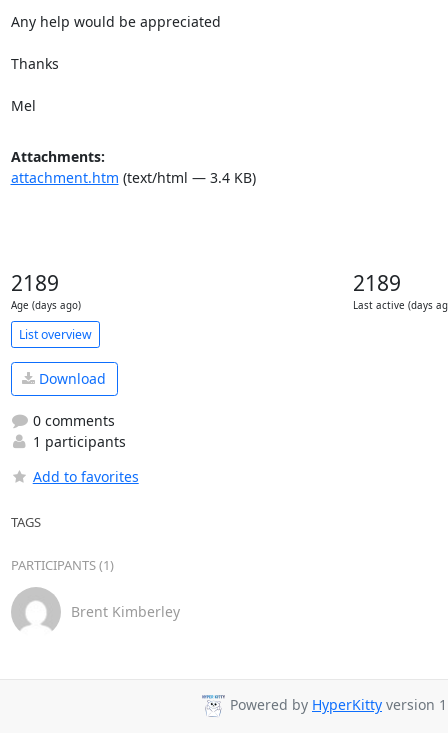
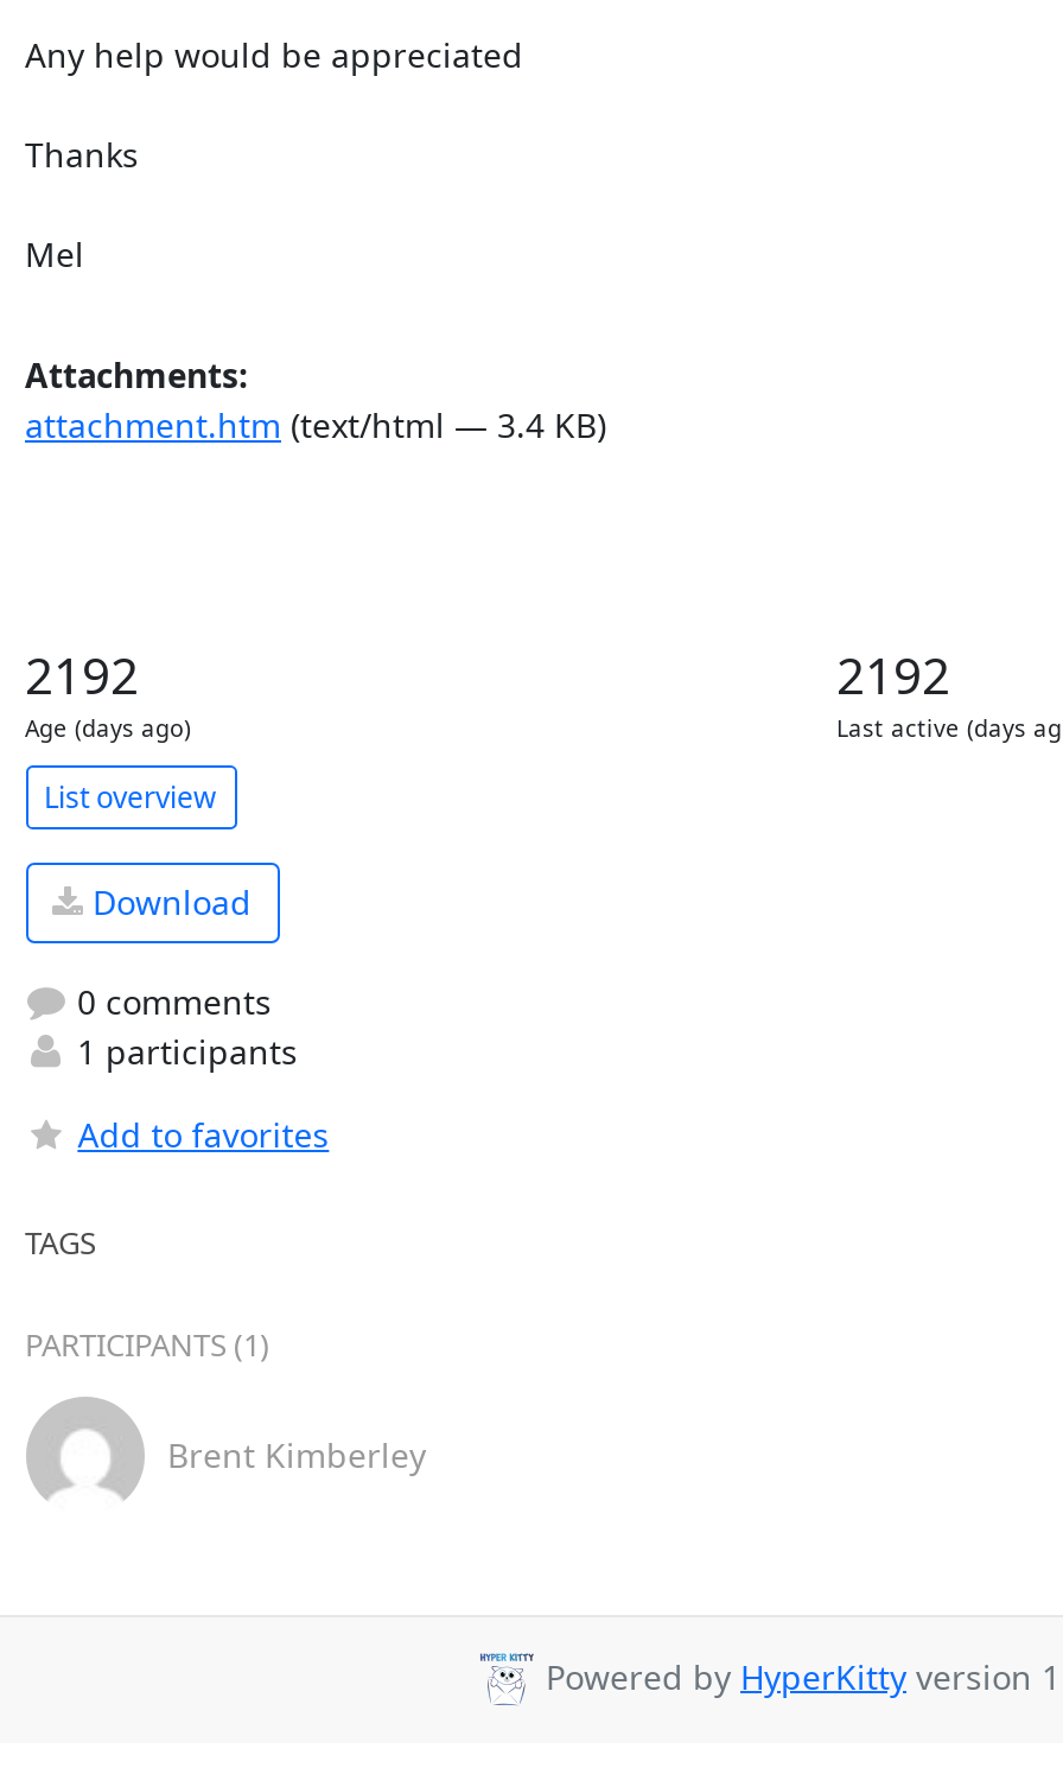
[10,269,58,297] 2189 -> [25,642,139,708] 2192
[352,269,400,297] 2189 -> [836,642,950,708] 2192

